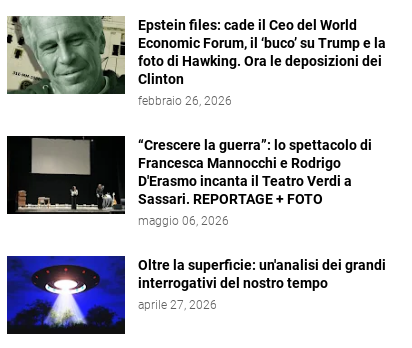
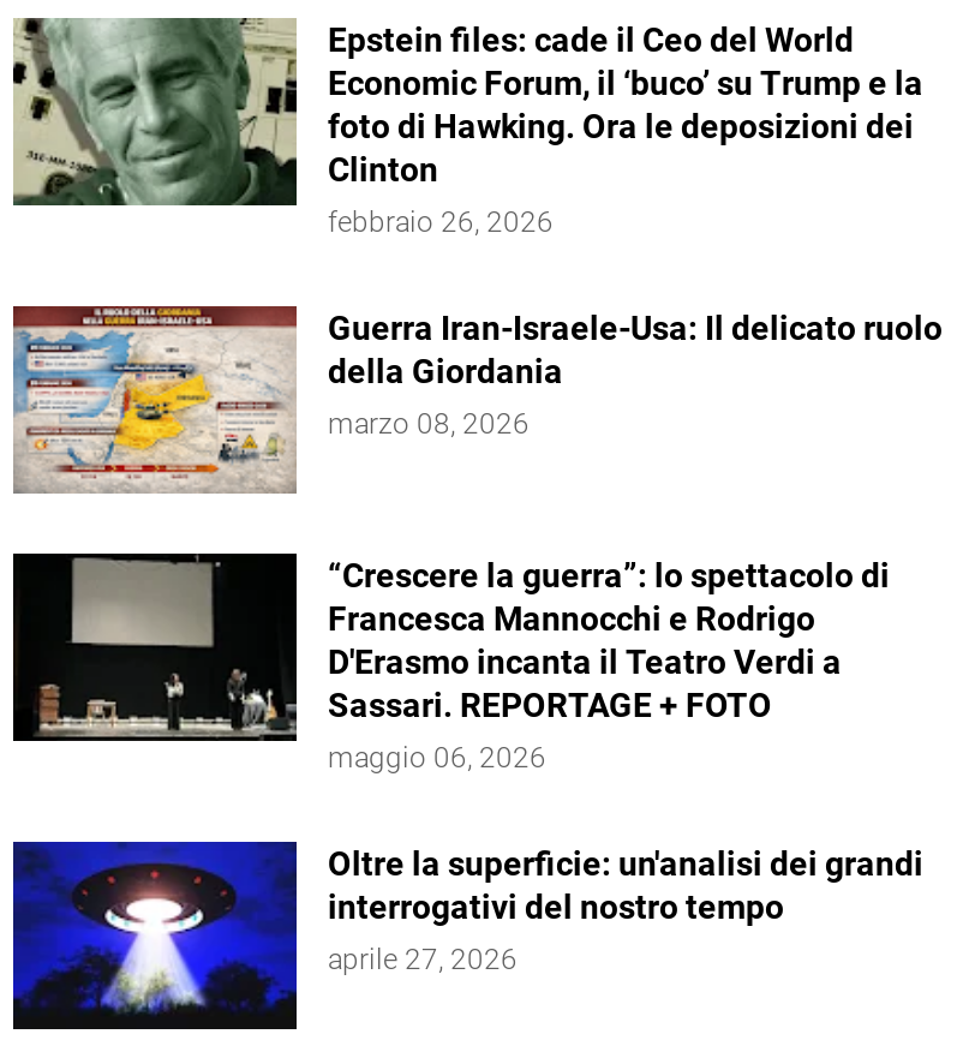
none -> [11,304,943,491] [image] | Guerra Iran-Israele-Usa: Il delicato ruolo | della Giordania | marzo 08, 2026

